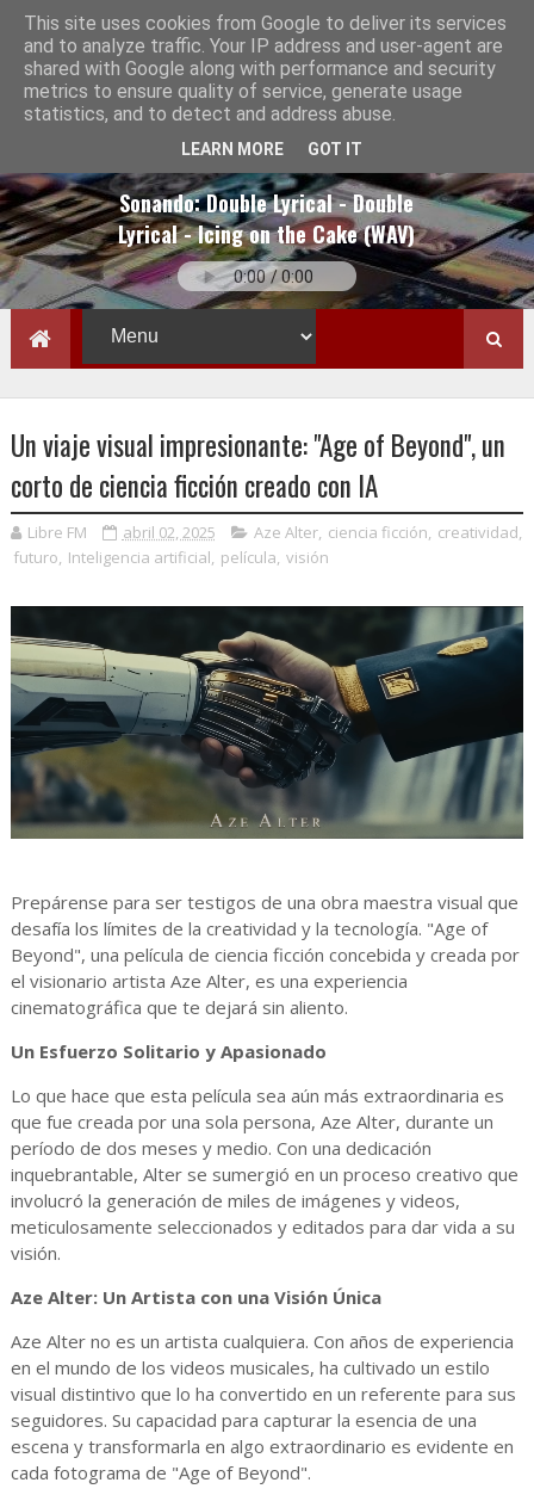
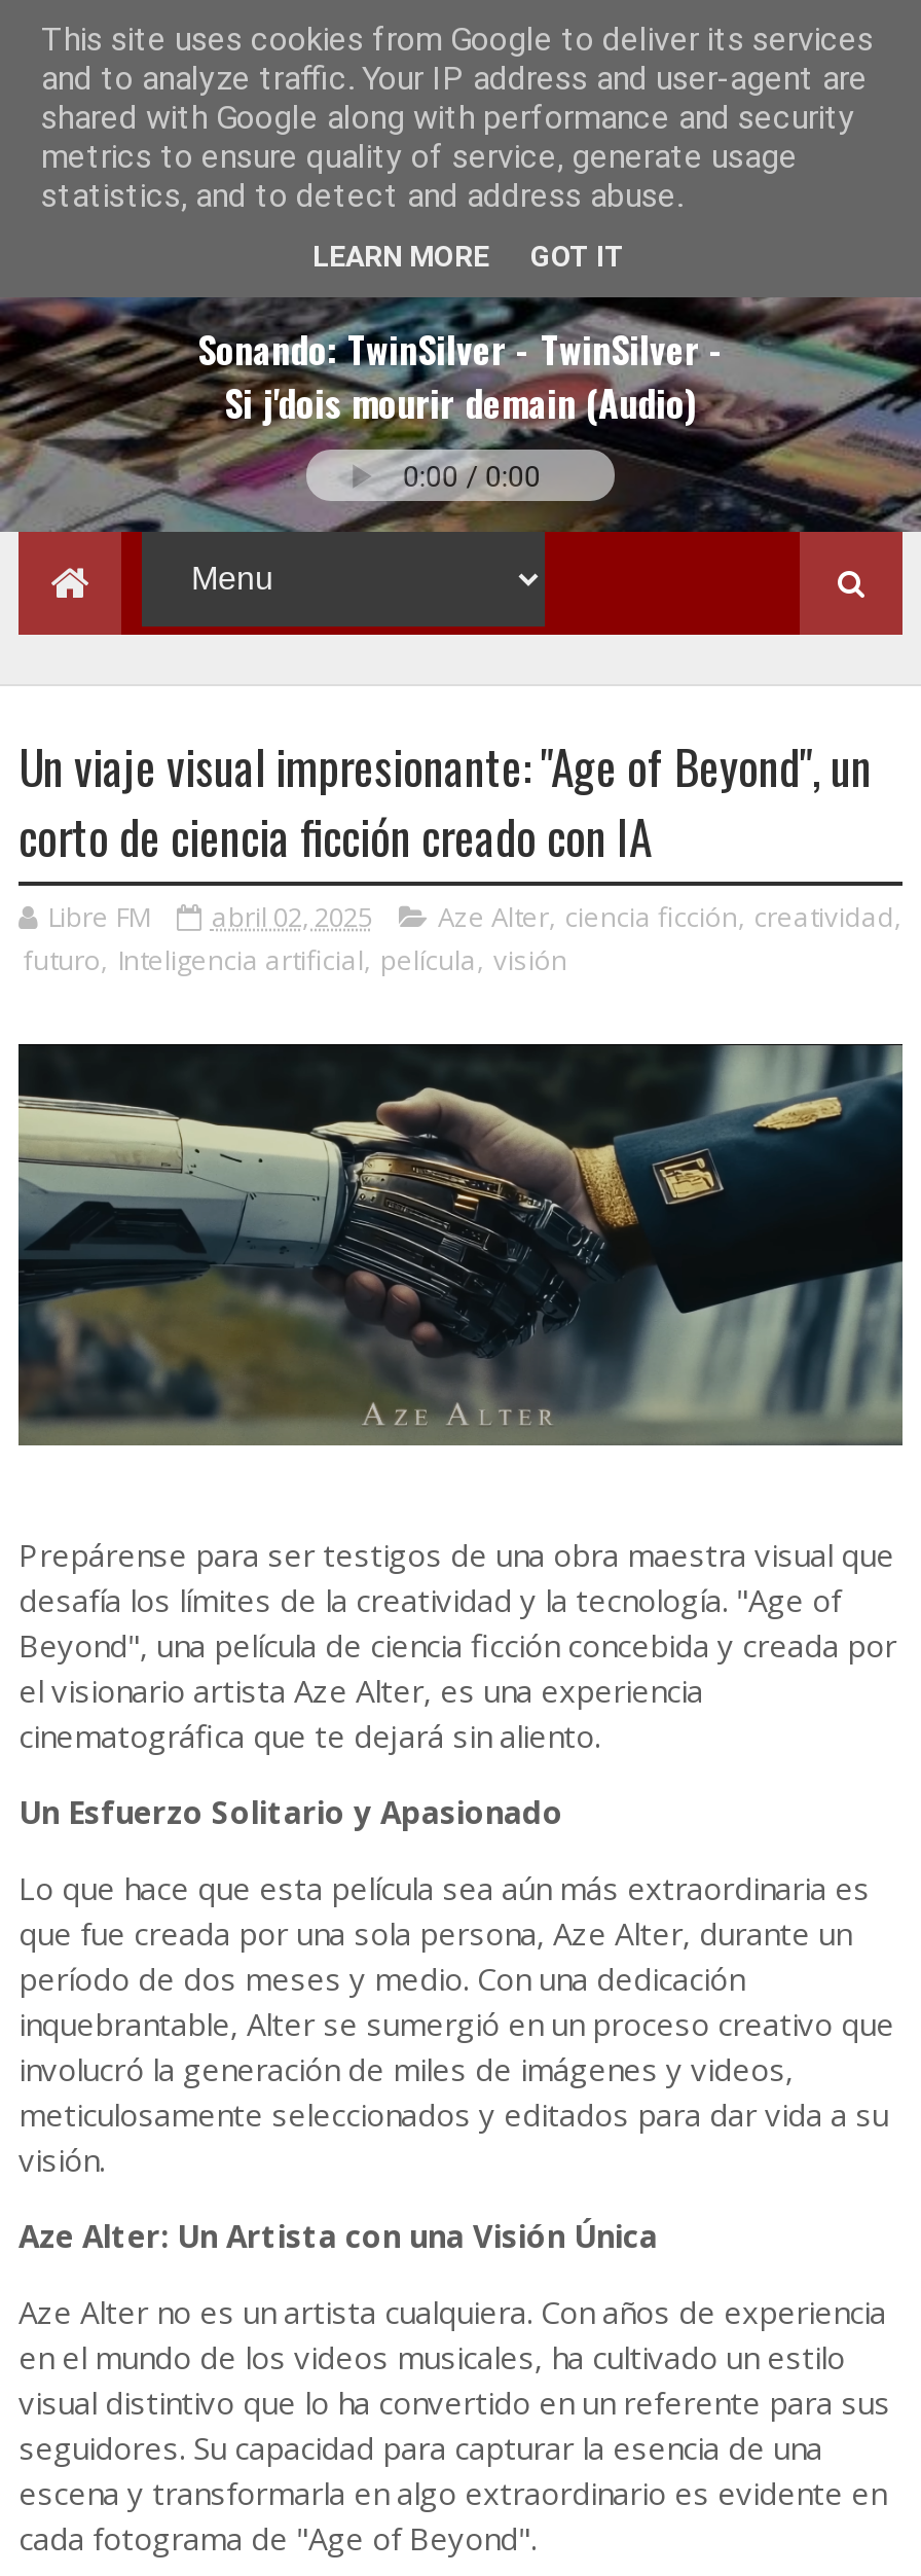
[119,187,415,249] Sonando: Double Lyrical - Double | Lyrical - Icing on the Cake (WAV) -> [197,322,724,429] Sonando: TwinSilver - TwinSilver - | Si j'dois mourir demain (Audio)

